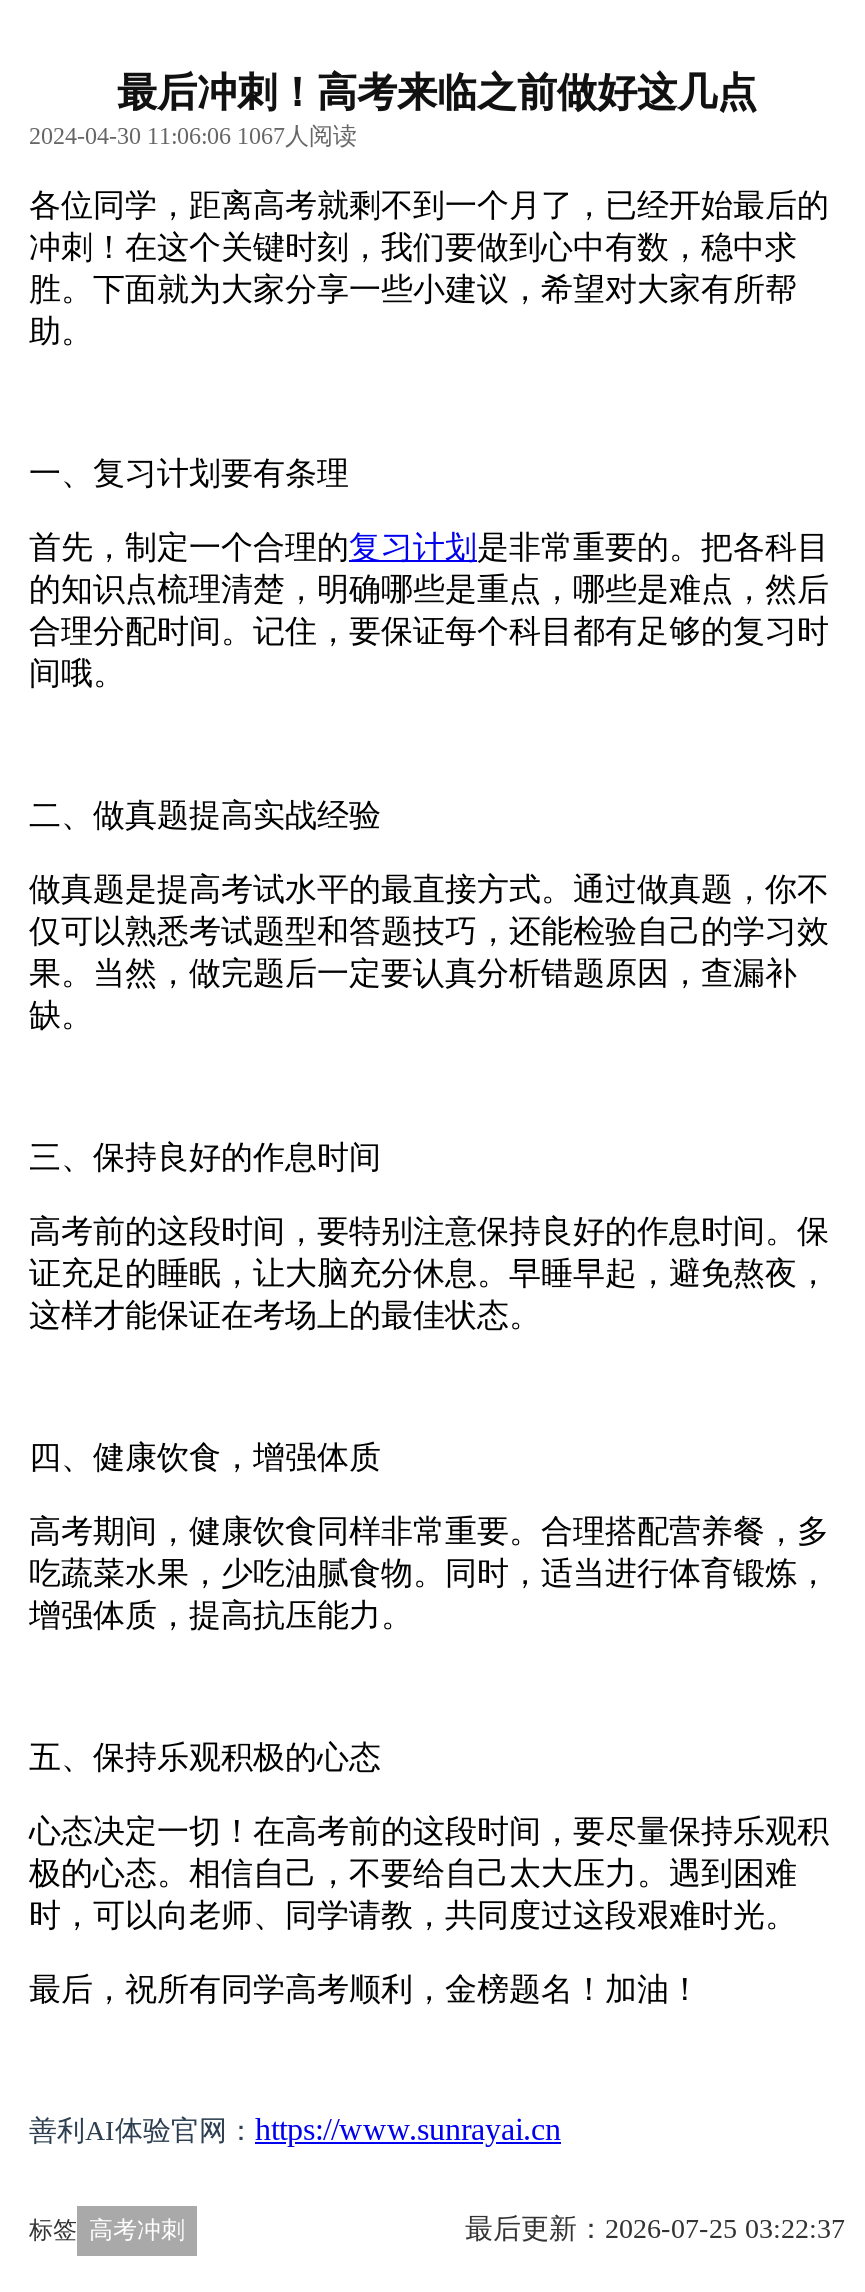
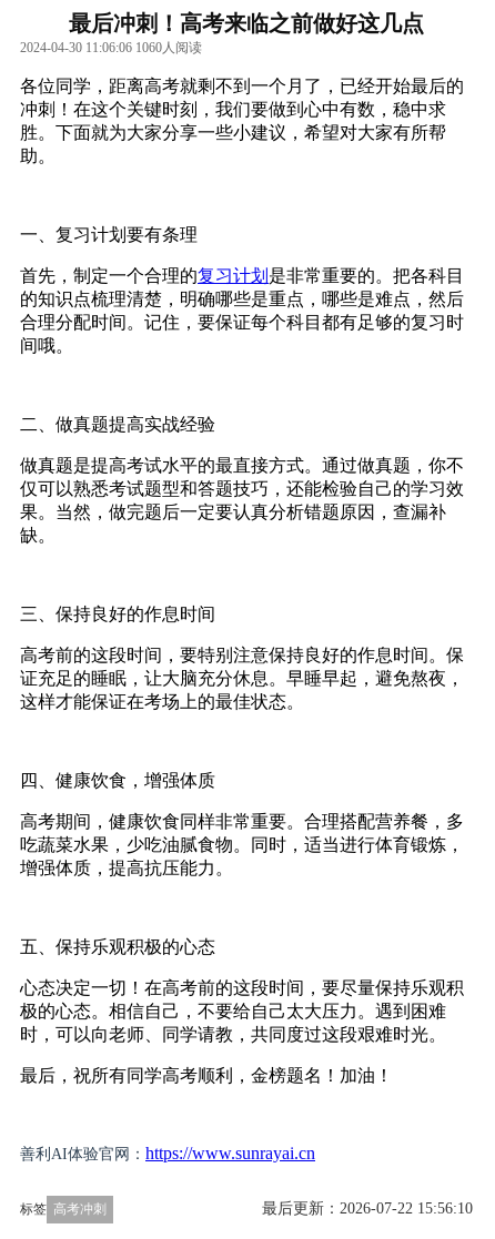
[29,122,357,150] 2024-04-30 11:06:06 1067人阅读 -> [20,40,202,55] 2024-04-30 11:06:06 1060人阅读
[465,2214,845,2244] 最后更新：2026-07-25 03:22:37 -> [262,1200,473,1217] 最后更新：2026-07-22 15:56:10

